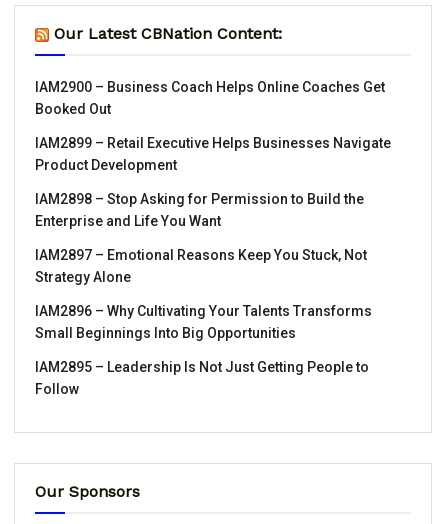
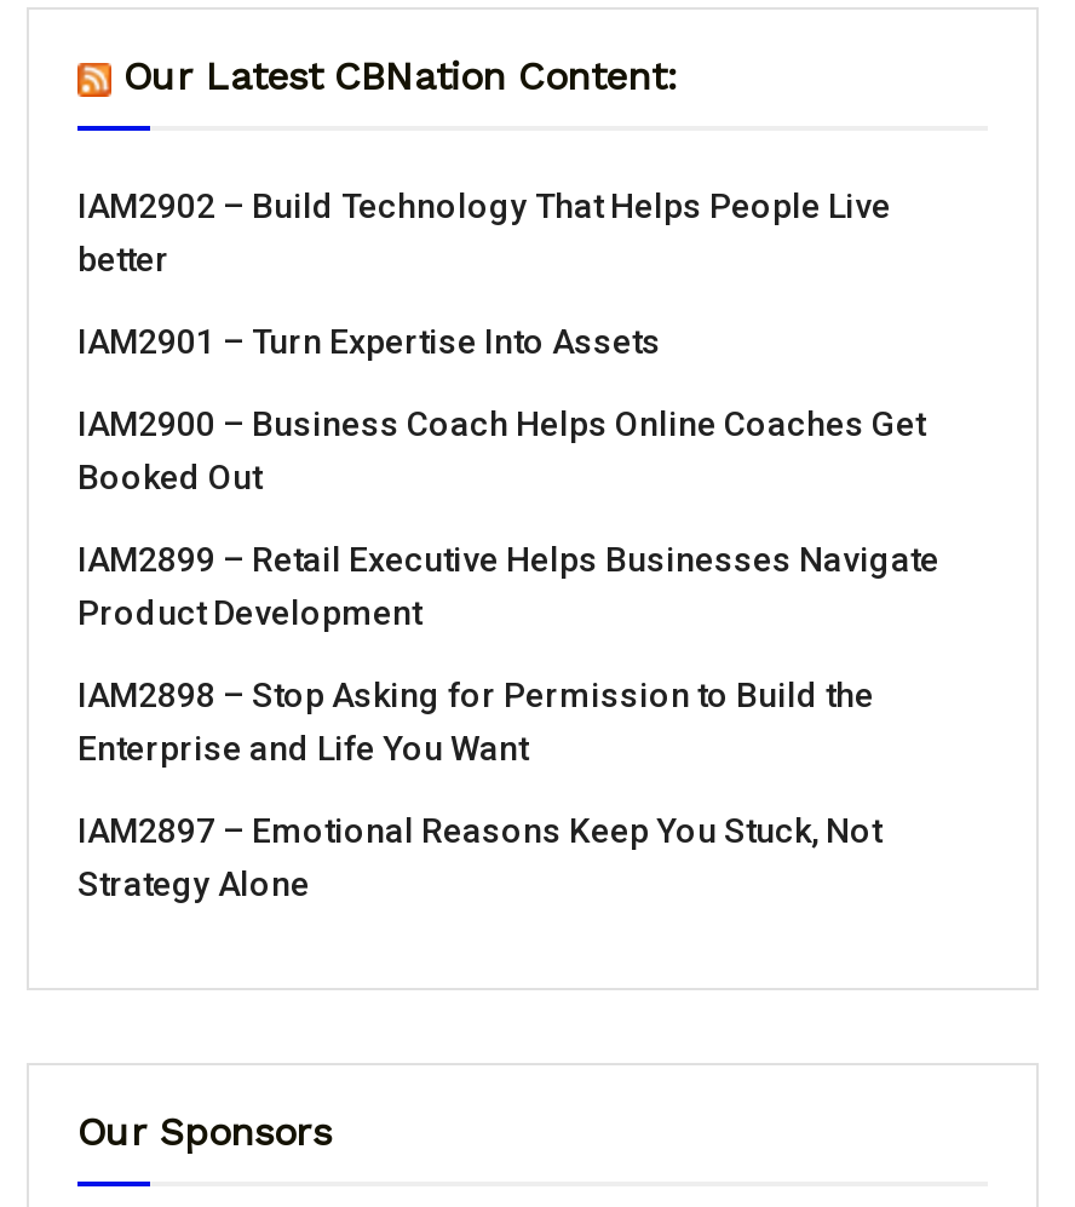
none -> [77,187,891,361] IAM2902 – Build Technology That Helps People Live | better | IAM2901 – Turn Expertise Into Assets
moved [35,79,391,285] -> [77,405,939,904]: IAM2900 – Business Coach Helps Online Coaches Get | Booked Out | IAM2899 – Retail Executive Helps Businesses Navigate | Product Development | IAM2898 – Stop Asking for Permission to Build the | Enterprise and Life You Want | IAM2897 – Emotional Reasons Keep You Stuck, Not | Strategy Alone
[35,303,372,397] IAM2896 – Why Cultivating Your Talents Transforms | Small Beginnings Into Big Opportunities | IAM2895 – Leadership Is Not Just Getting People to | Follow -> none

